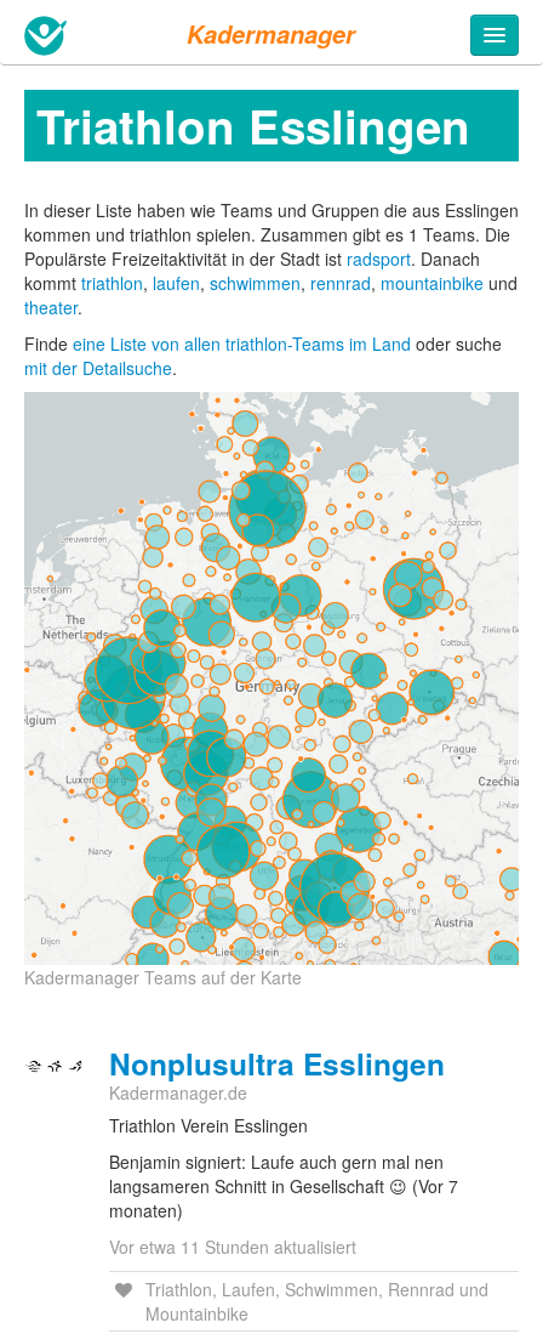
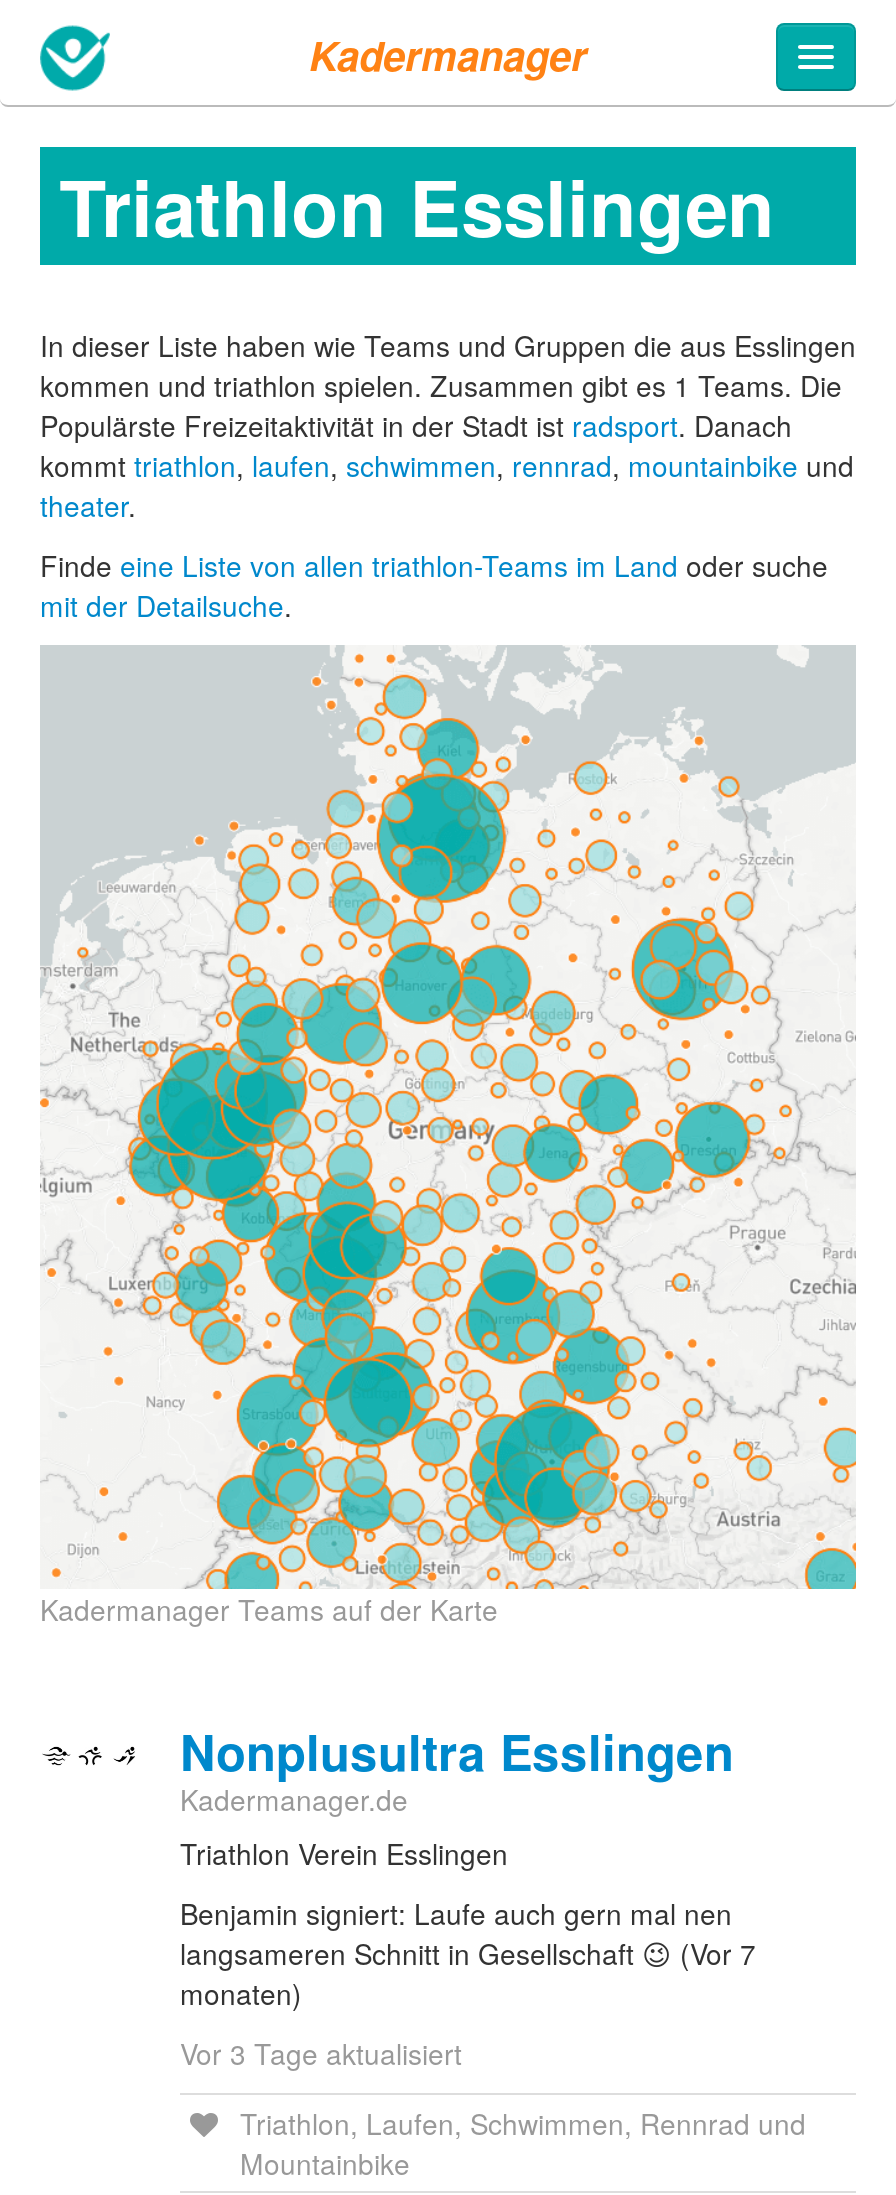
[109,1234,356,1259] Vor etwa 11 Stunden aktualisiert -> [180,2033,462,2073] Vor 3 Tage aktualisiert

